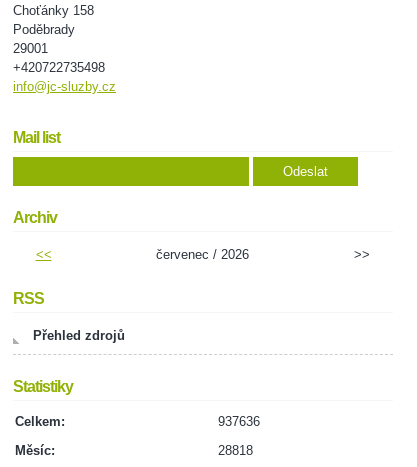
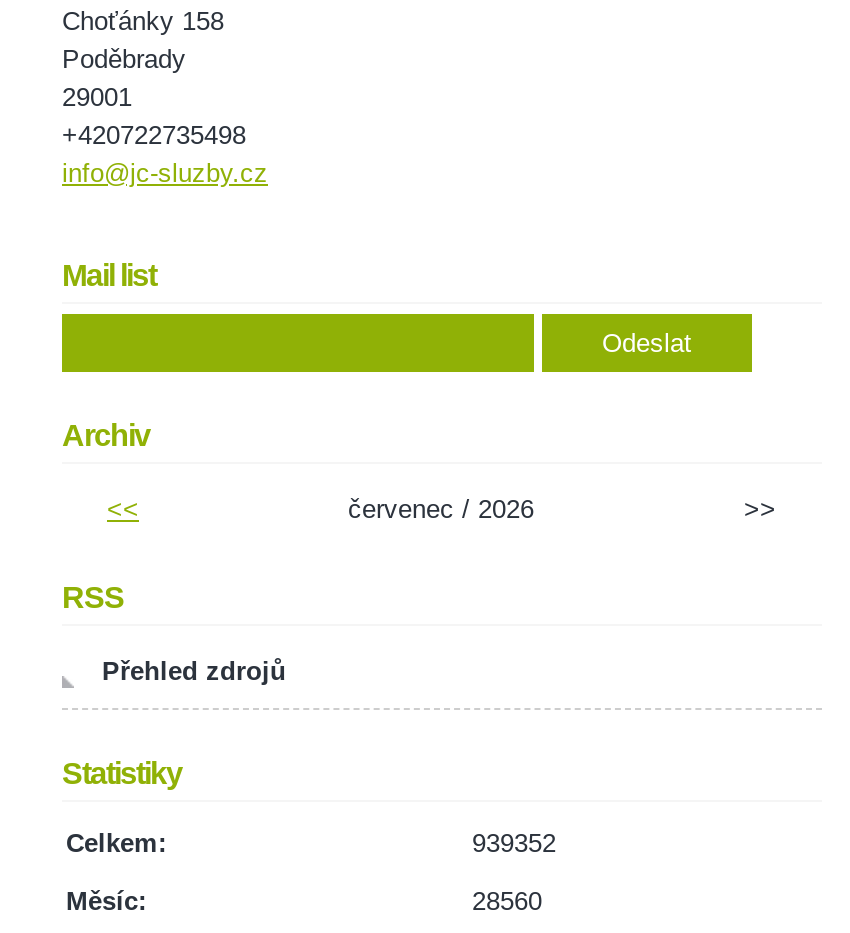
[218,414,260,429] 937636 -> [472,827,556,857] 939352
[218,443,253,458] 28818 -> [472,885,542,915] 28560

